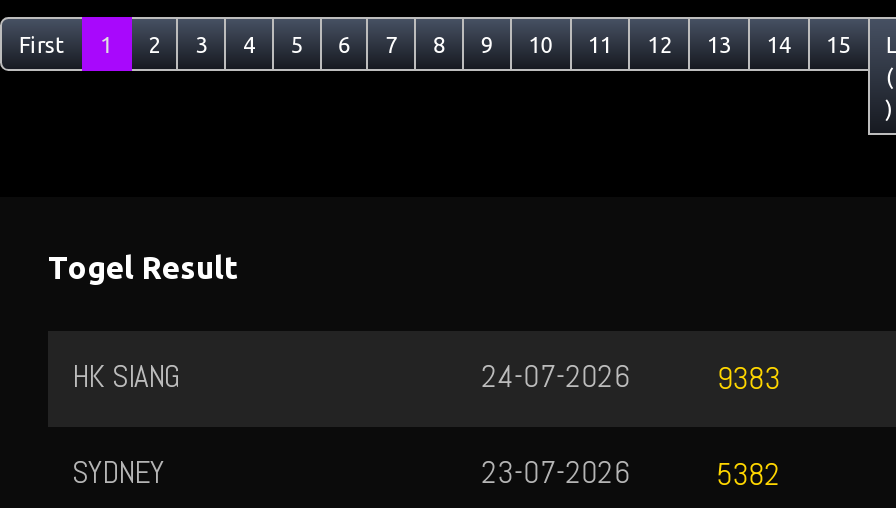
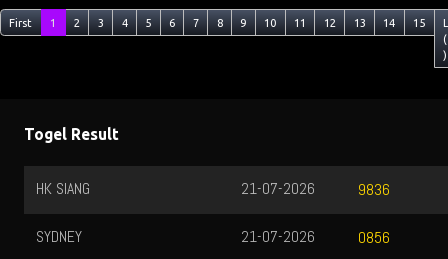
[481,358,629,398] 24-07-2026 -> [241,179,315,199] 21-07-2026
[717,359,781,399] 9383 -> [358,180,390,200] 9836
[481,454,629,494] 23-07-2026 -> [241,227,315,247] 21-07-2026
[717,455,781,495] 5382 -> [358,228,390,248] 0856

